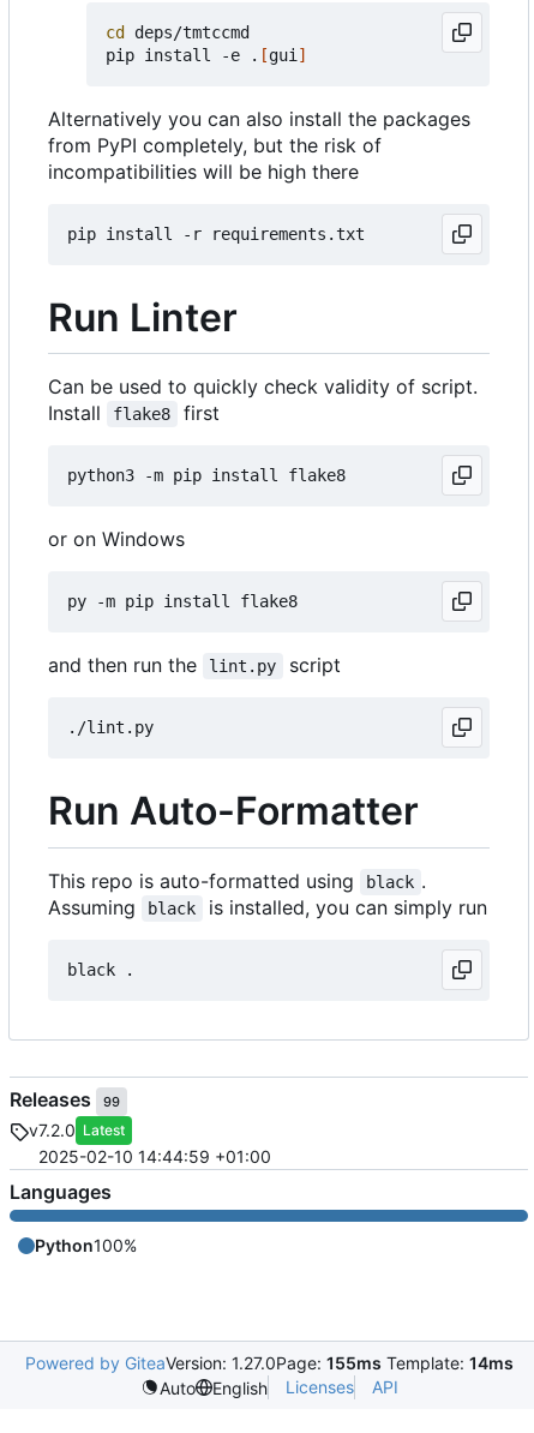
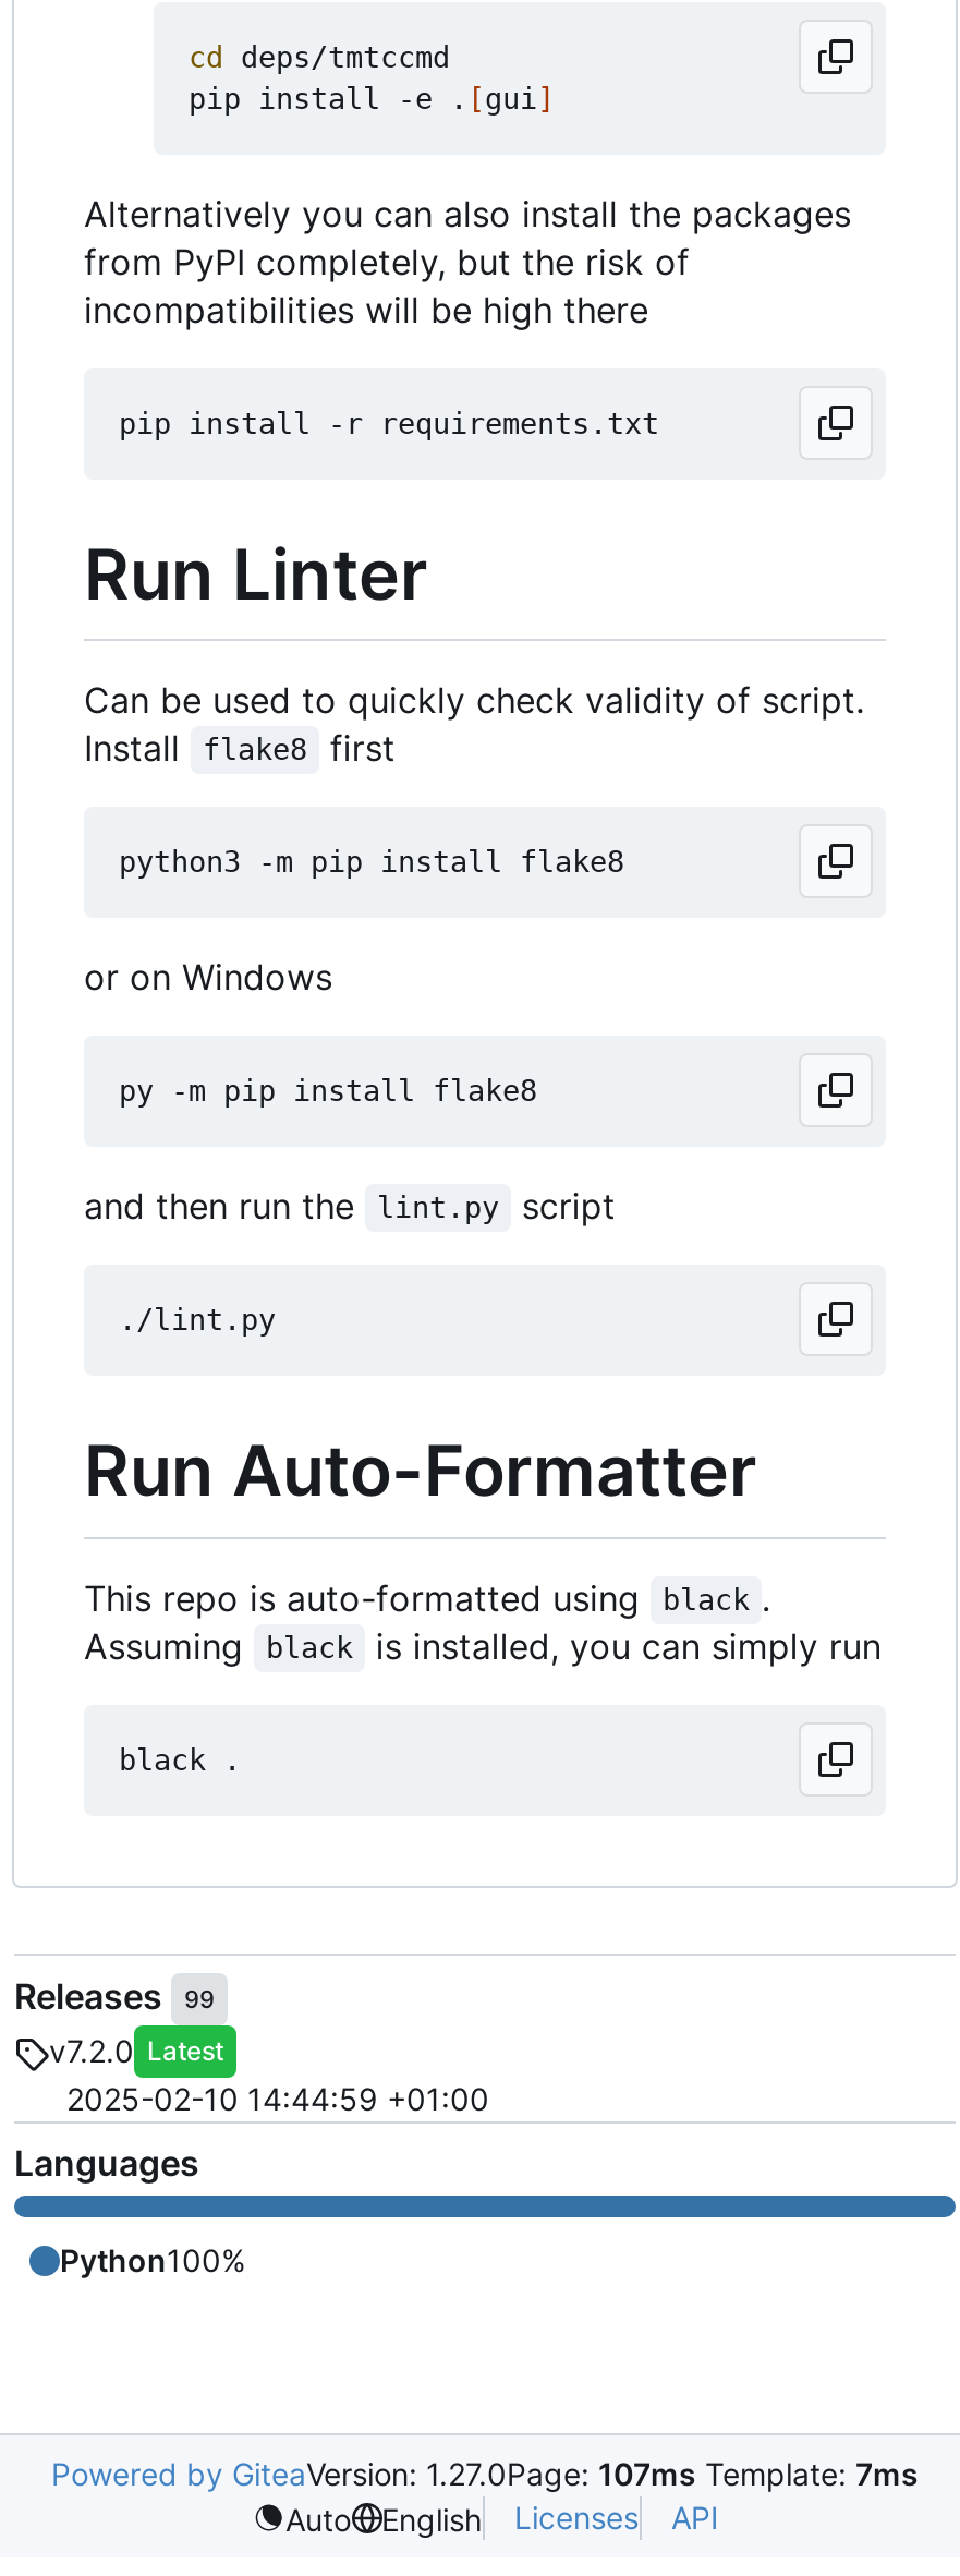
[25,1353,513,1373] Powered by GiteaVersion: 1.27.0Page: 155ms Template: 14ms -> [51,2455,919,2492] Powered by GiteaVersion: 1.27.0Page: 107ms Template: 7ms

